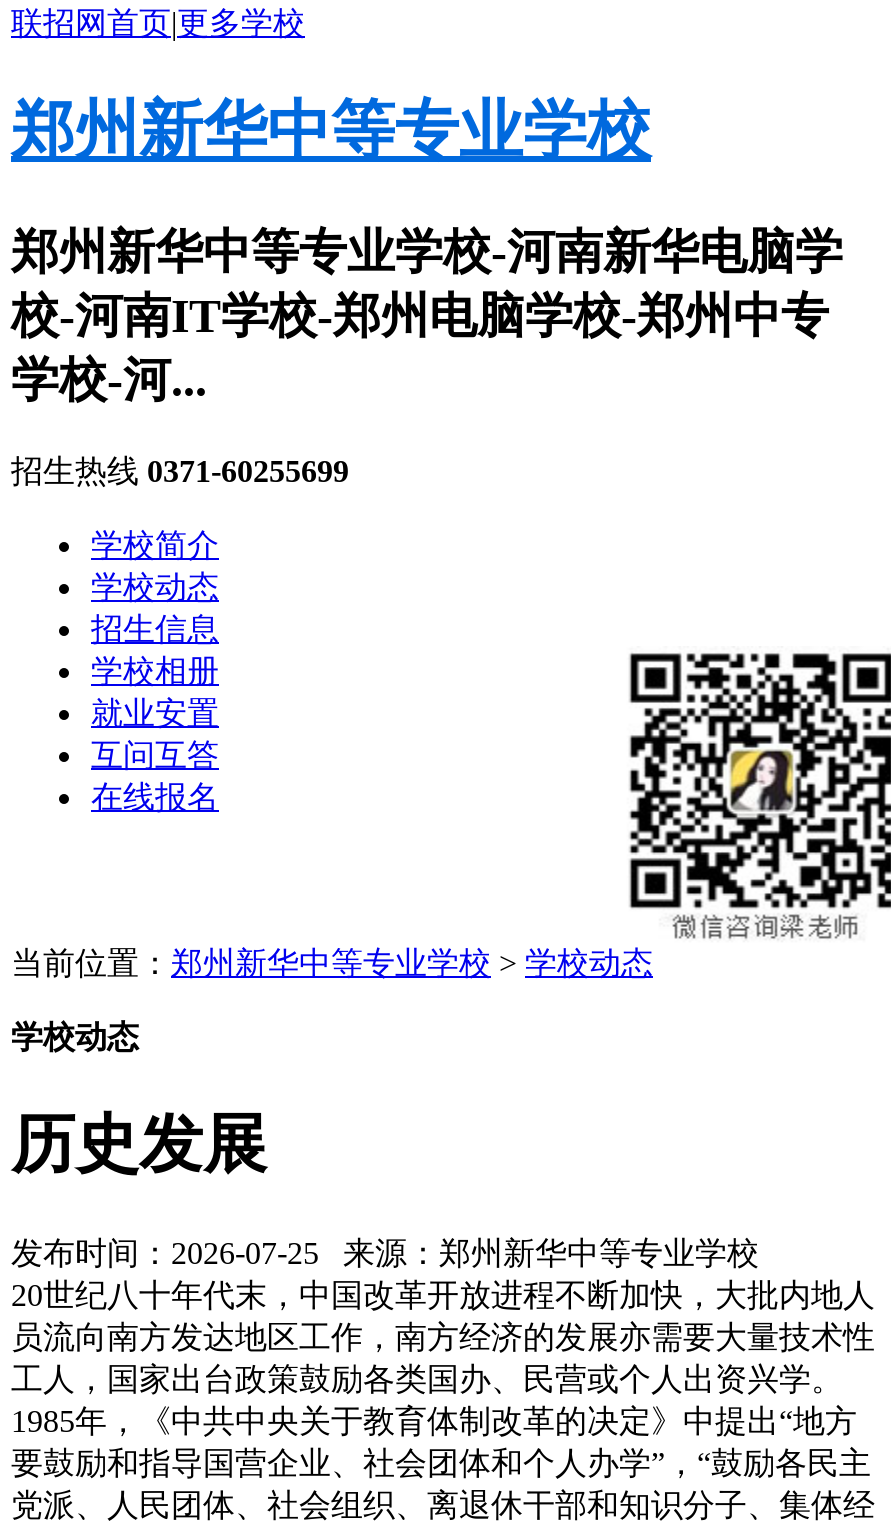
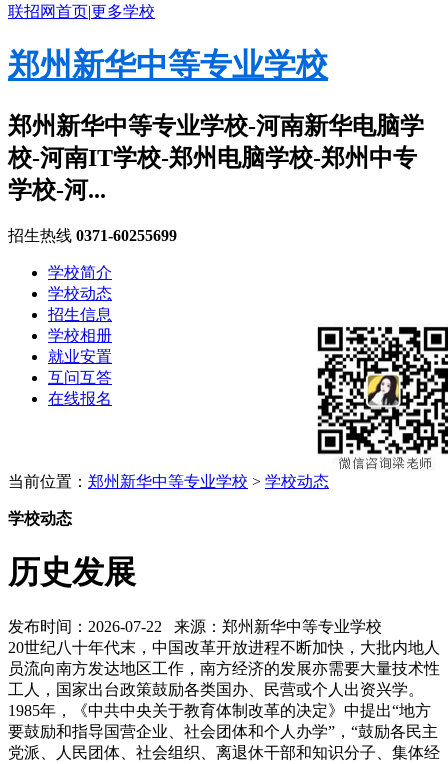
[11,1235,775,1269] 发布时间：2026-07-25 来源：郑州新华中等专业学校 -> [8,618,390,635] 发布时间：2026-07-22 来源：郑州新华中等专业学校

